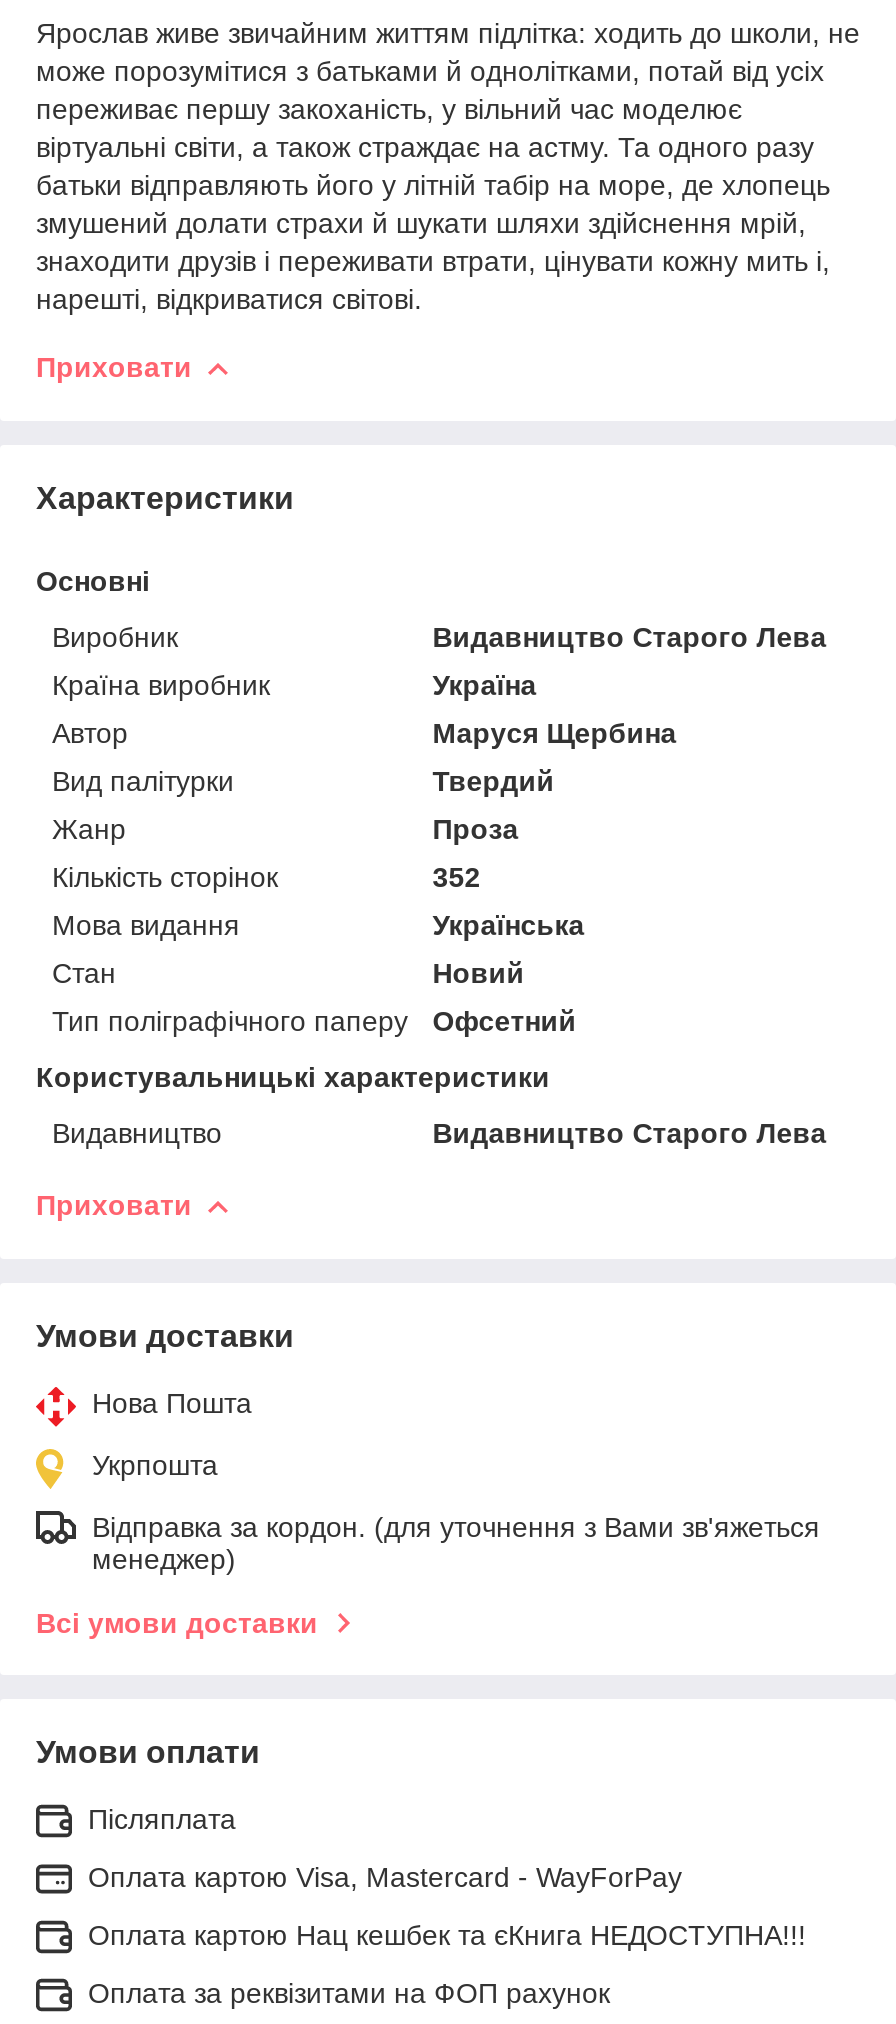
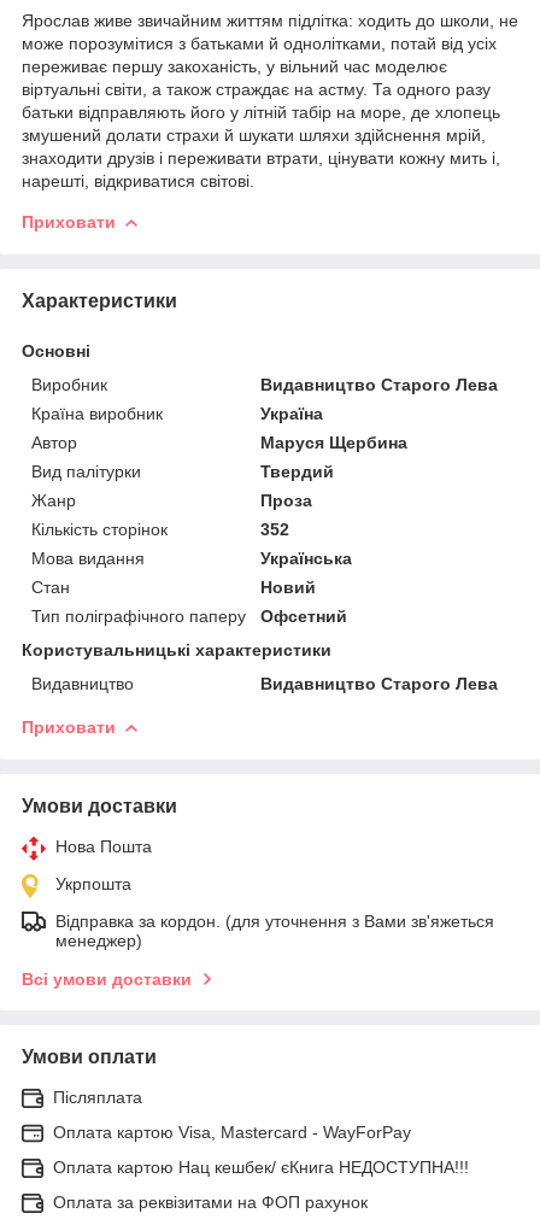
[88,1919,806,1951] Оплата картою Нац кешбек та єКнига НЕДОСТУПНА!!! -> [53,1157,469,1177] Оплата картою Нац кешбек/ єКнига НЕДОСТУПНА!!!

